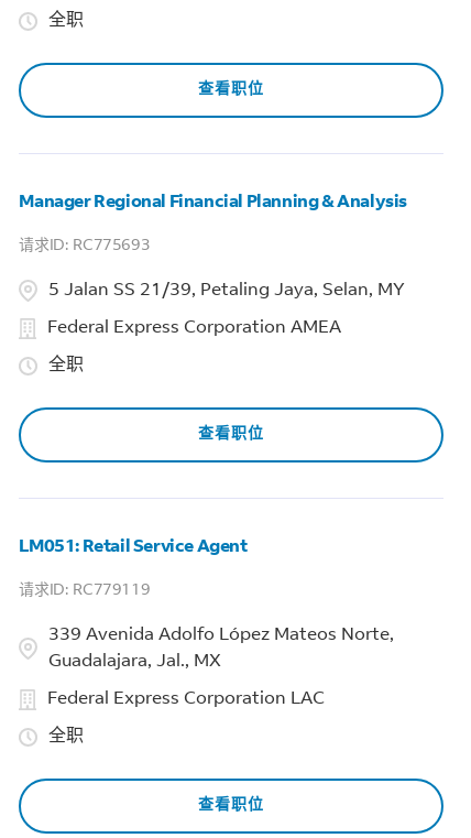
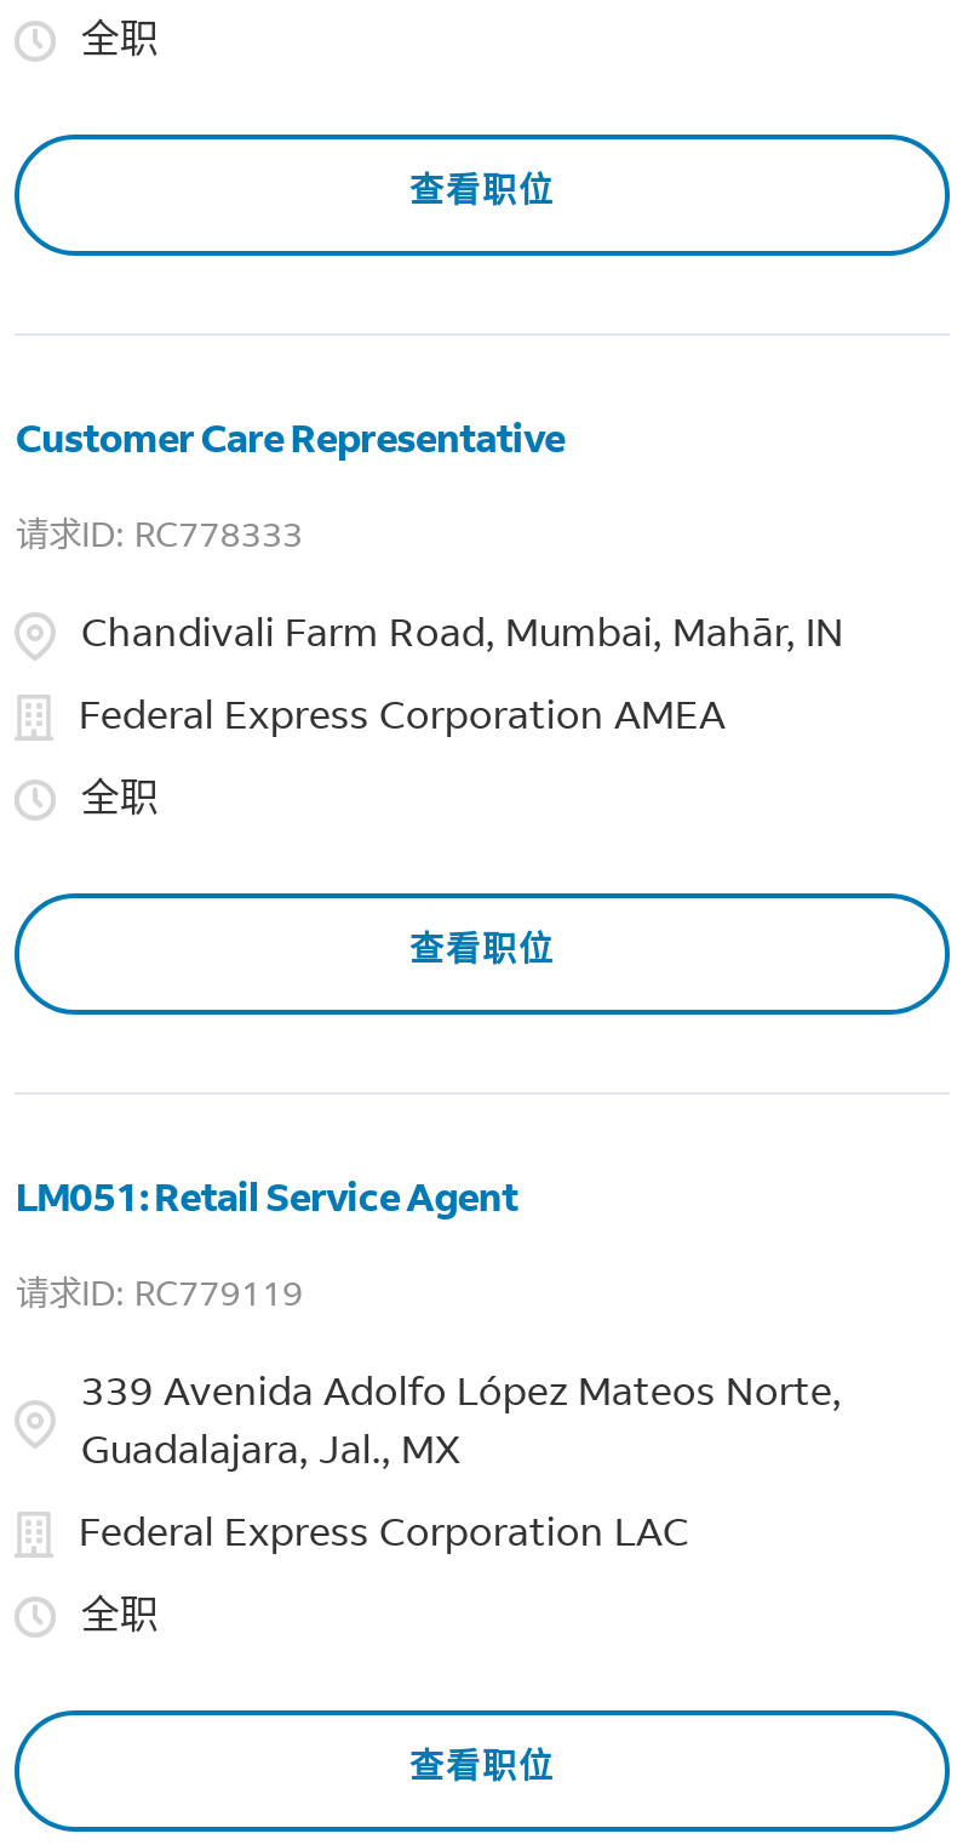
[19,194,407,212] Manager Regional Financial Planning & Analysis -> [16,422,565,460] Customer Care Representative
[73,239,150,255] RC775693 -> [134,521,303,555] RC778333
[49,282,405,300] 5 Jalan SS 21/39, Petaling Jaya, Selan, MY -> [81,616,844,654] Chandivali Farm Road, Mumbai, Mahār, IN

